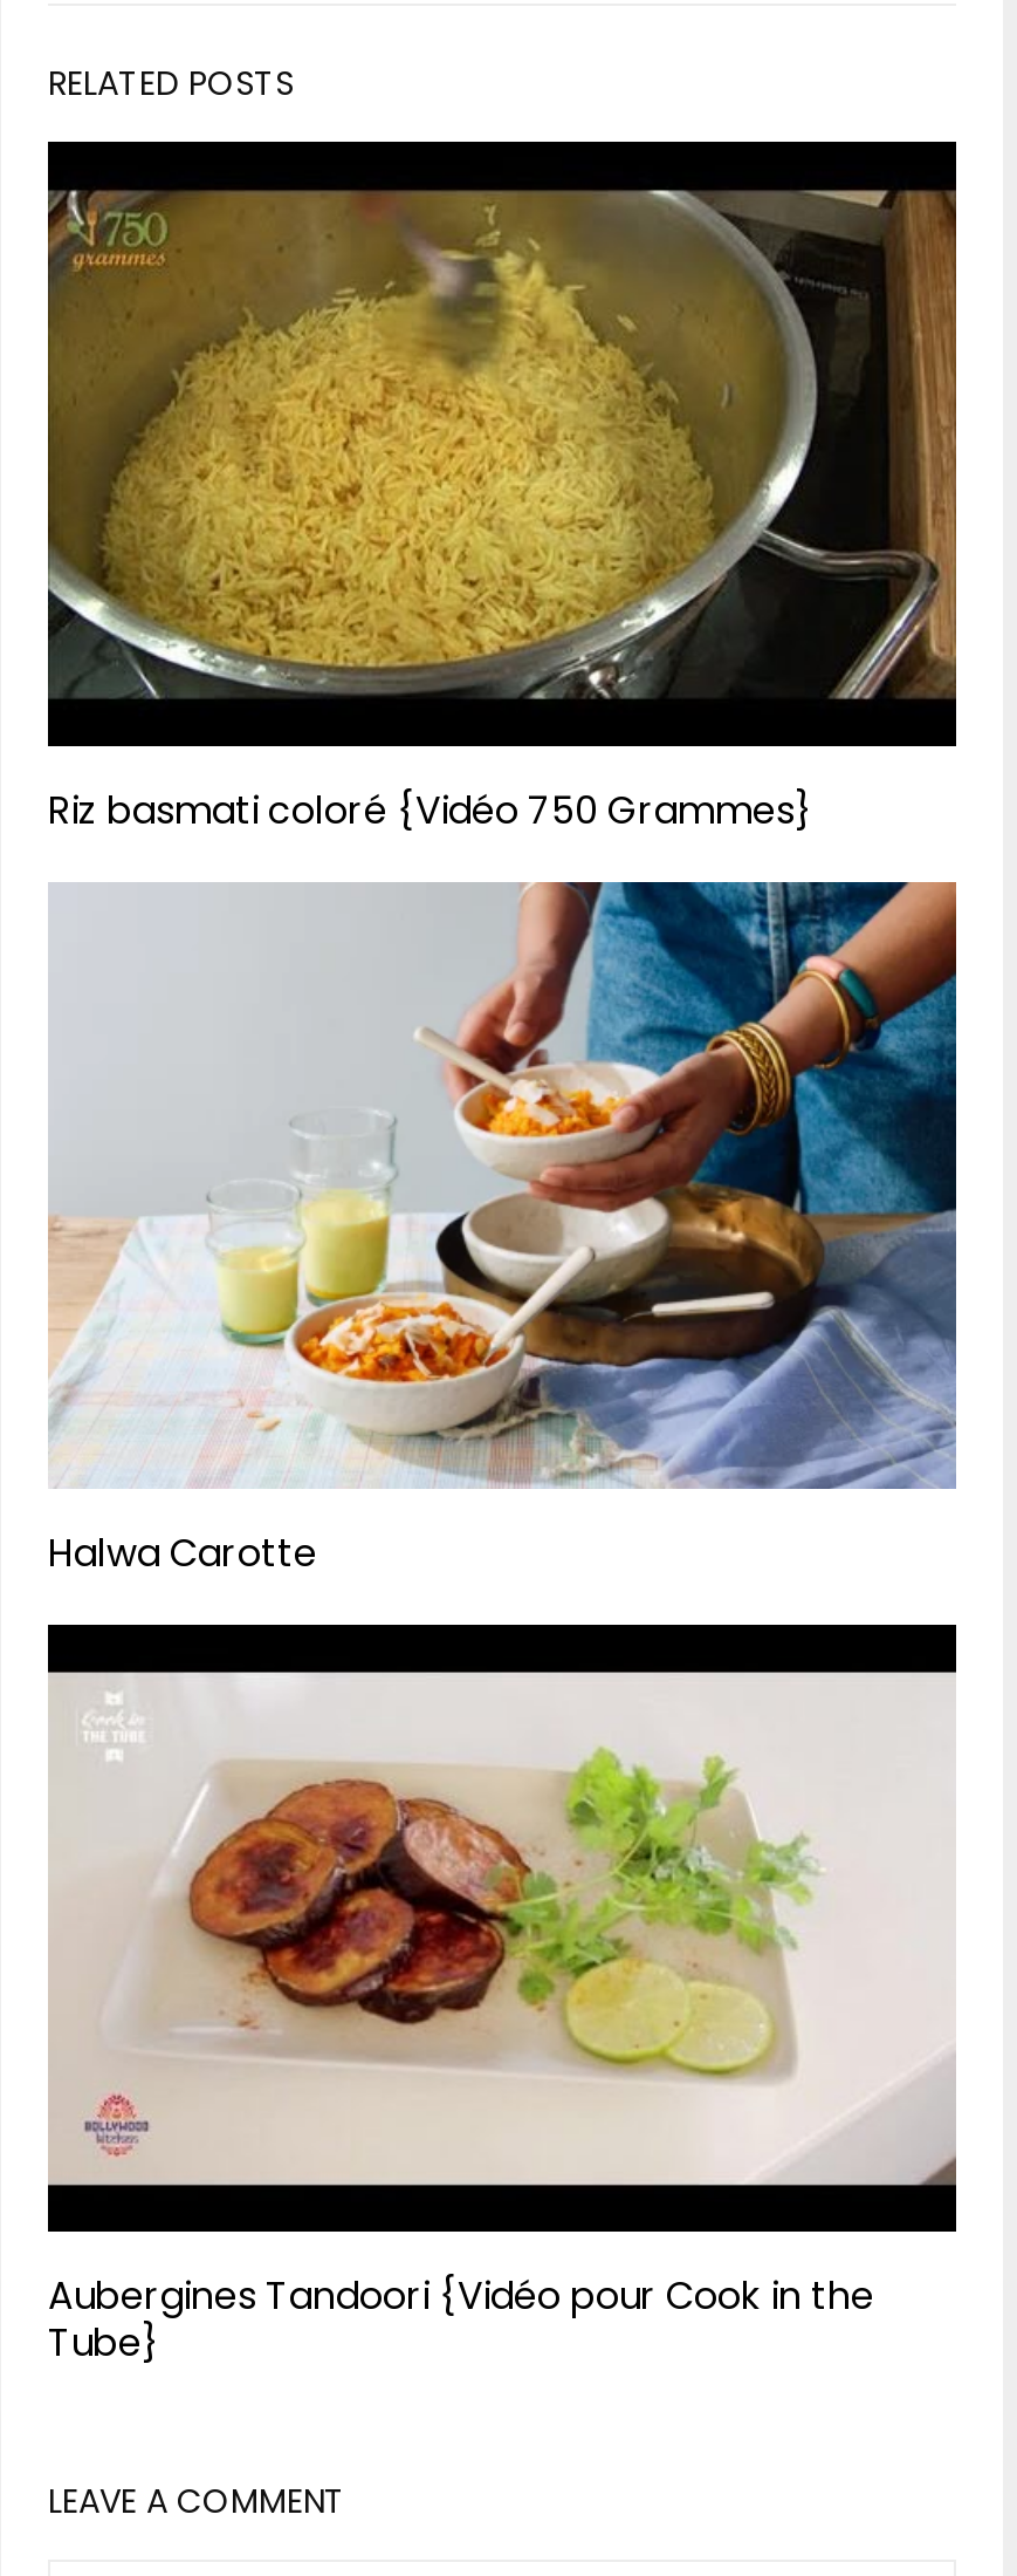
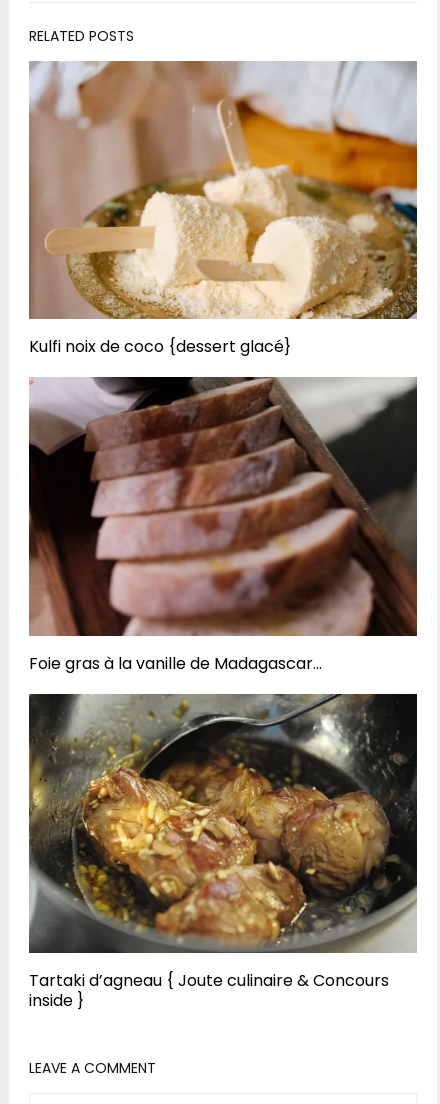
[46,139,958,839] [image] | Riz basmati coloré {Vidéo 750 Grammes} -> [28,60,418,358] [image] | Kulfi noix de coco {dessert glacé}
[48,880,958,1581] [image] | Halwa Carotte -> [28,376,418,675] [image] | Foie gras à la vanille de Madagascar…
[48,1622,958,2369] [image] | Aubergines Tandoori {Vidéo pour Cook in the | Tube} -> [28,693,418,1012] [image] | Tartaki d’agneau { Joute culinaire & Concours | inside }

